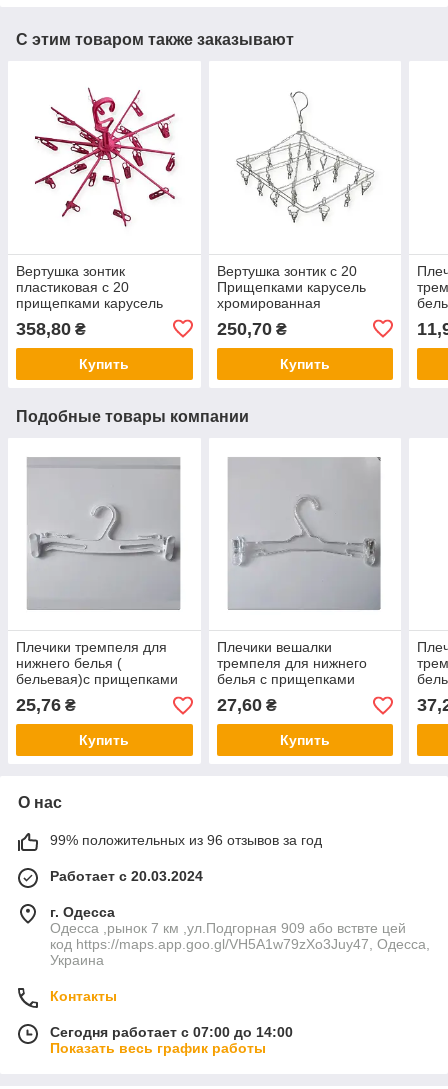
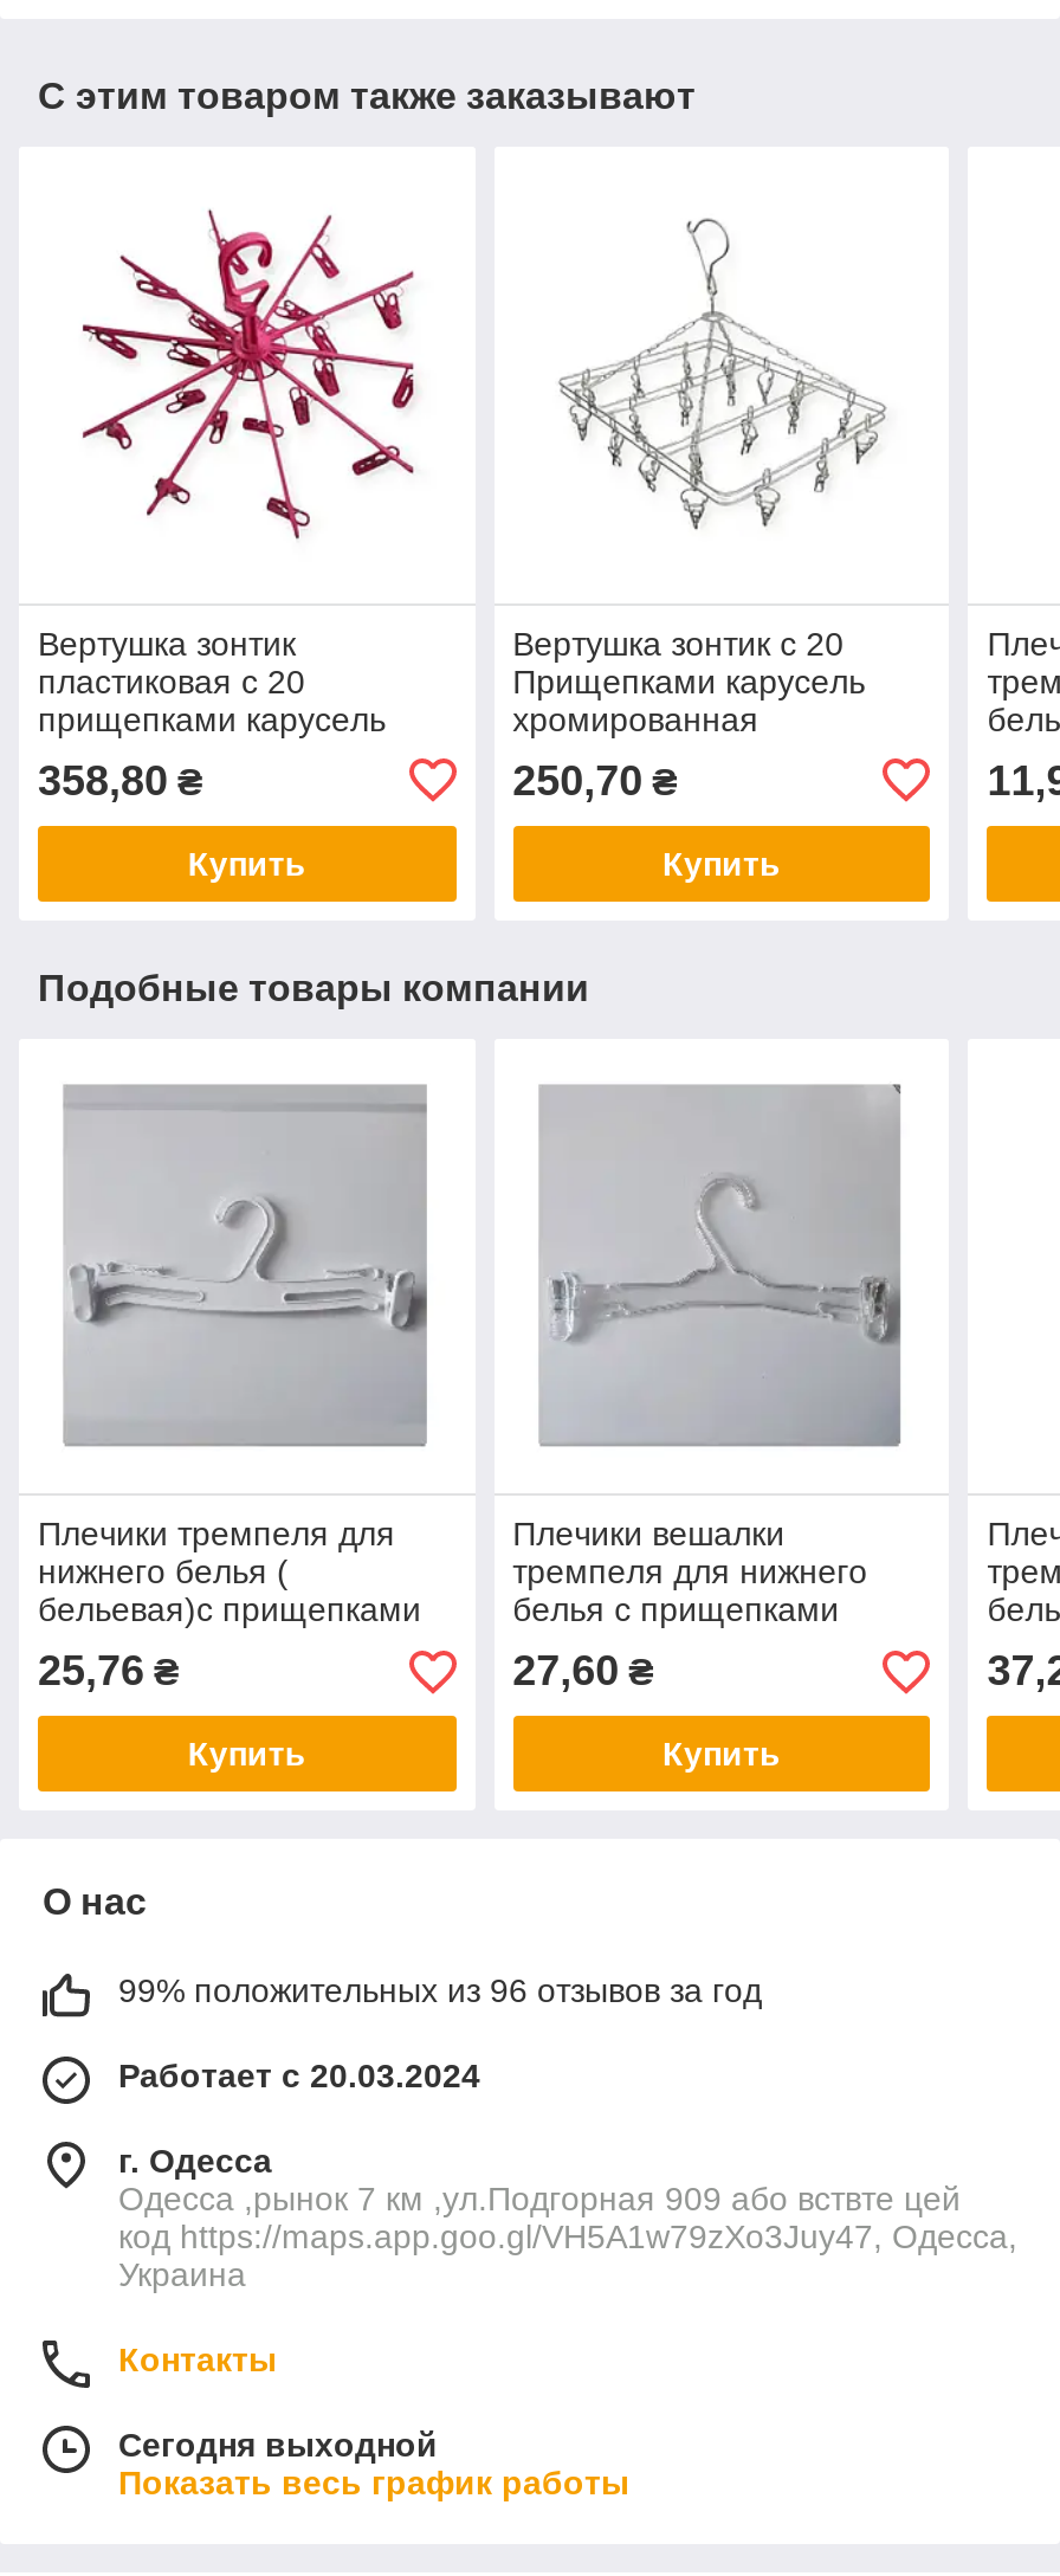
[50,1024,293,1040] Сегодня работает с 07:00 до 14:00 -> [118,2426,438,2464] Сегодня выходной

